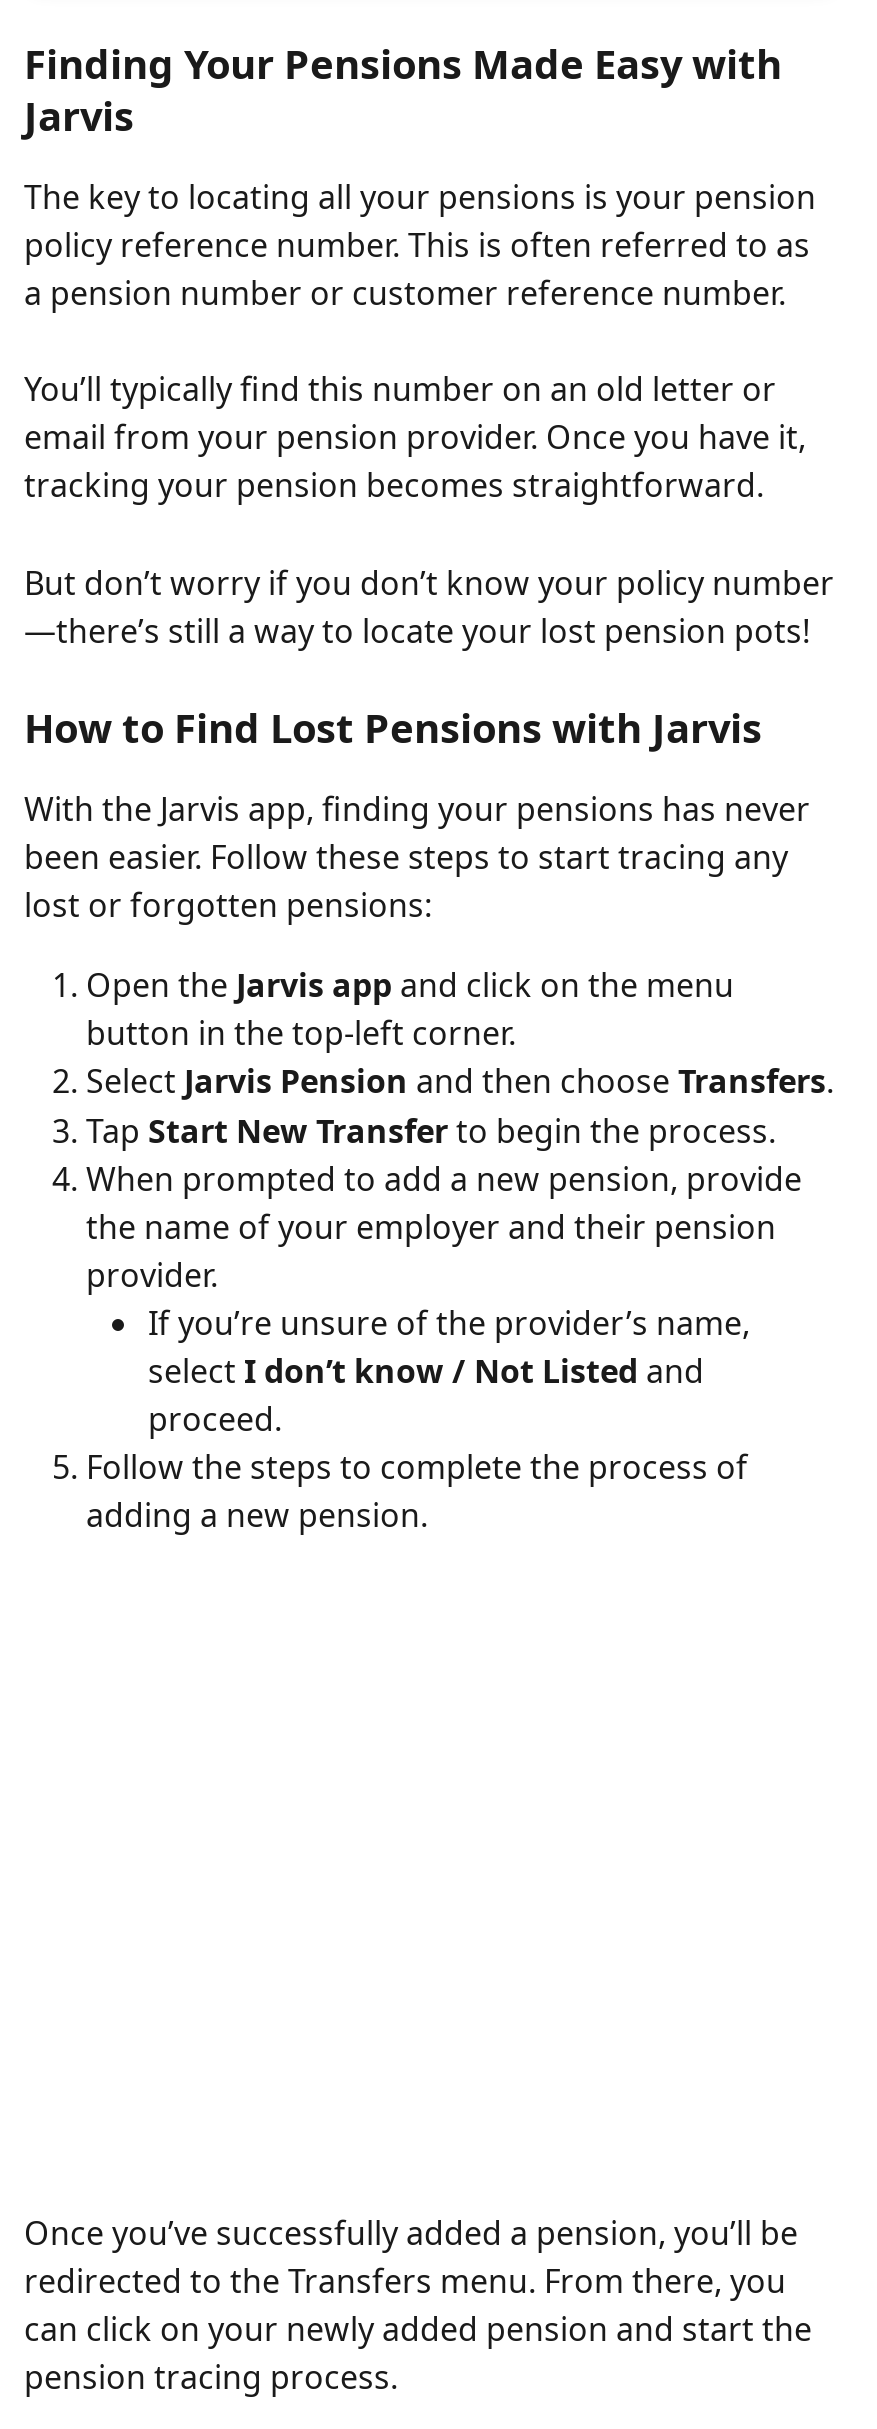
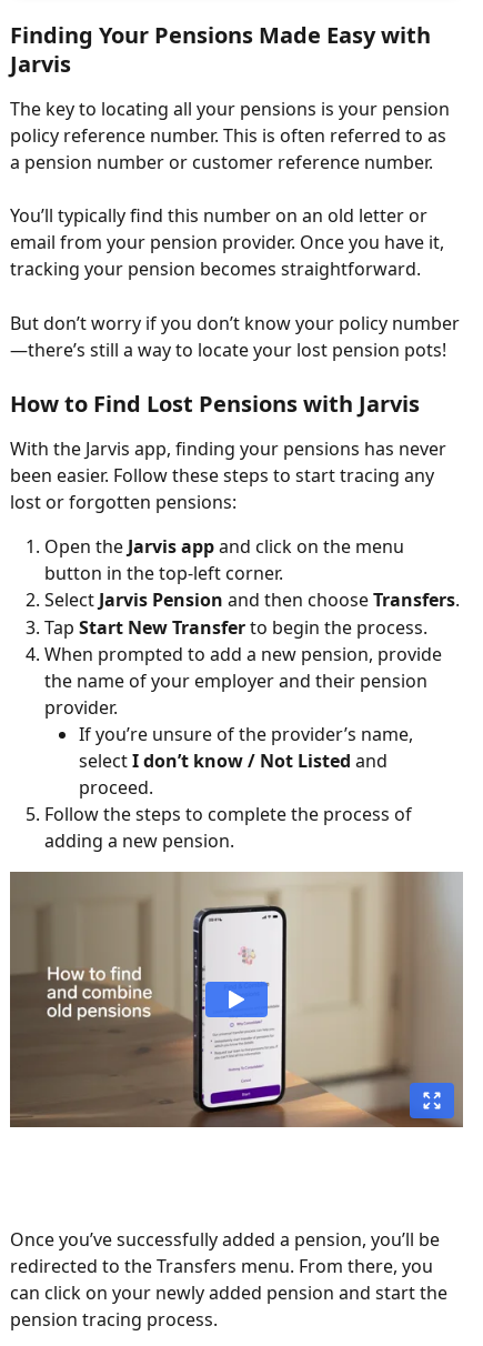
none -> [9,871,464,1128] [image]

